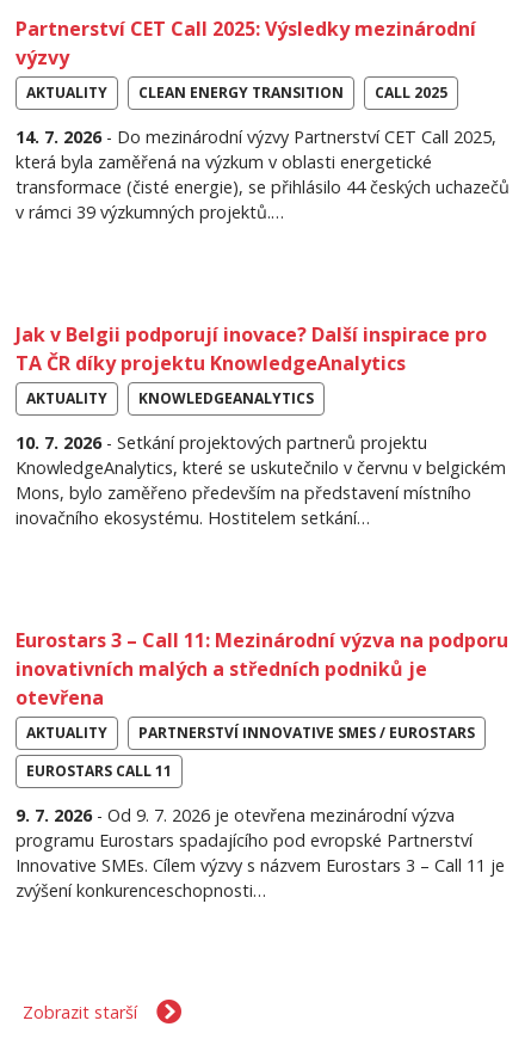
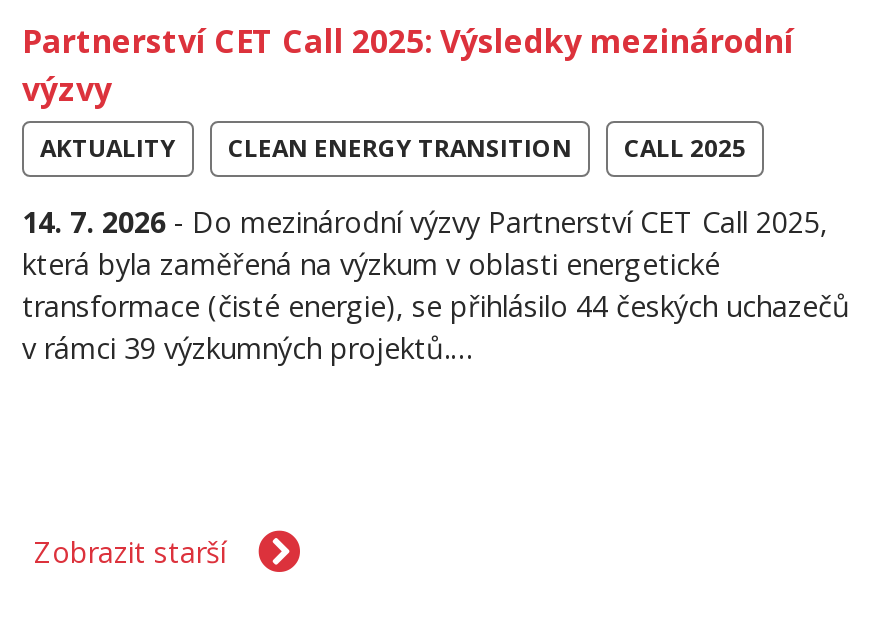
[16,321,506,529] Jak v Belgii podporují inovace? Další inspirace pro | TA ČR díky projektu KnowledgeAnalytics | AKTUALITY | KNOWLEDGEANALYTICS | 10. 7. 2026 - Setkání projektových partnerů projektu | KnowledgeAnalytics, které se uskutečnilo v červnu v belgickém | Mons, bylo zaměřeno především na představení místního | inovačního ekosystému. Hostitelem setkání… -> none
[16,627,508,902] Eurostars 3 – Call 11: Mezinárodní výzva na podporu | inovativních malých a středních podniků je | otevřena | AKTUALITY | PARTNERSTVÍ INNOVATIVE SMES / EUROSTARS | EUROSTARS CALL 11 | 9. 7. 2026 - Od 9. 7. 2026 je otevřena mezinárodní výzva | programu Eurostars spadajícího pod evropské Partnerství | Innovative SMEs. Cílem výzvy s názvem Eurostars 3 – Call 11 je | zvýšení konkurenceschopnosti… -> none

